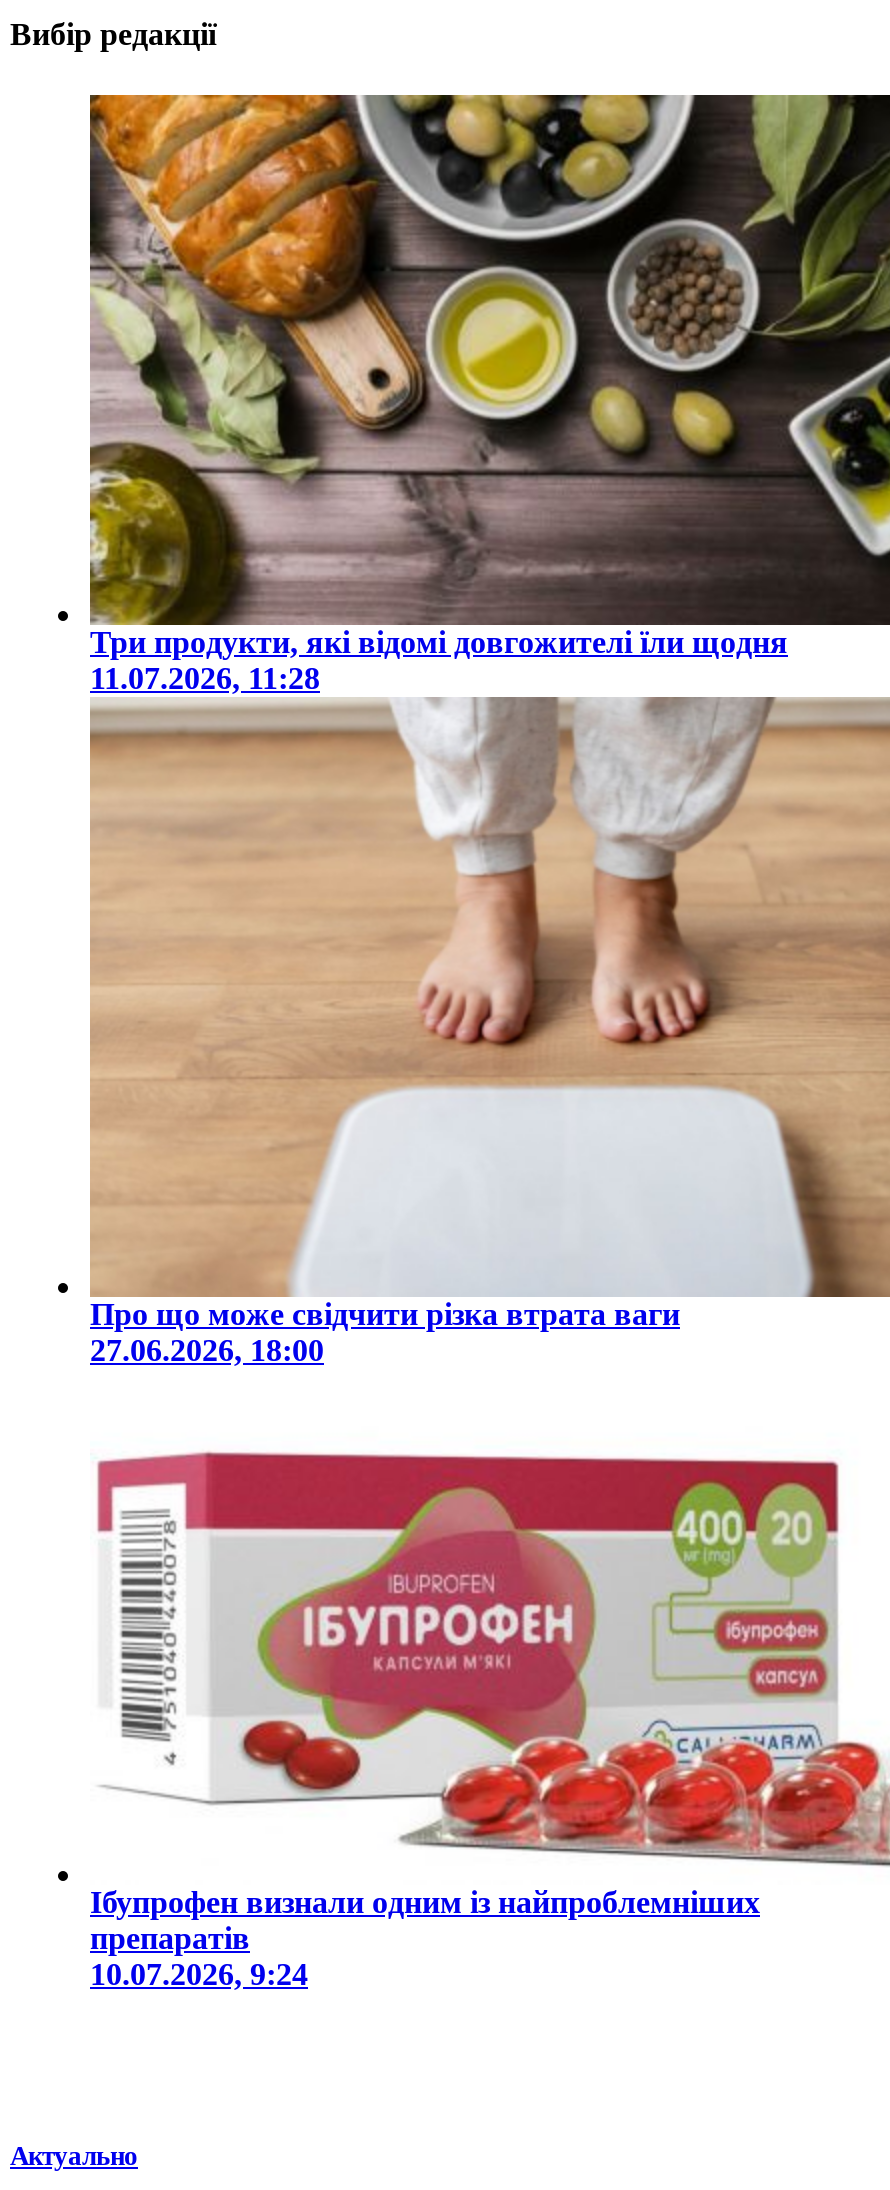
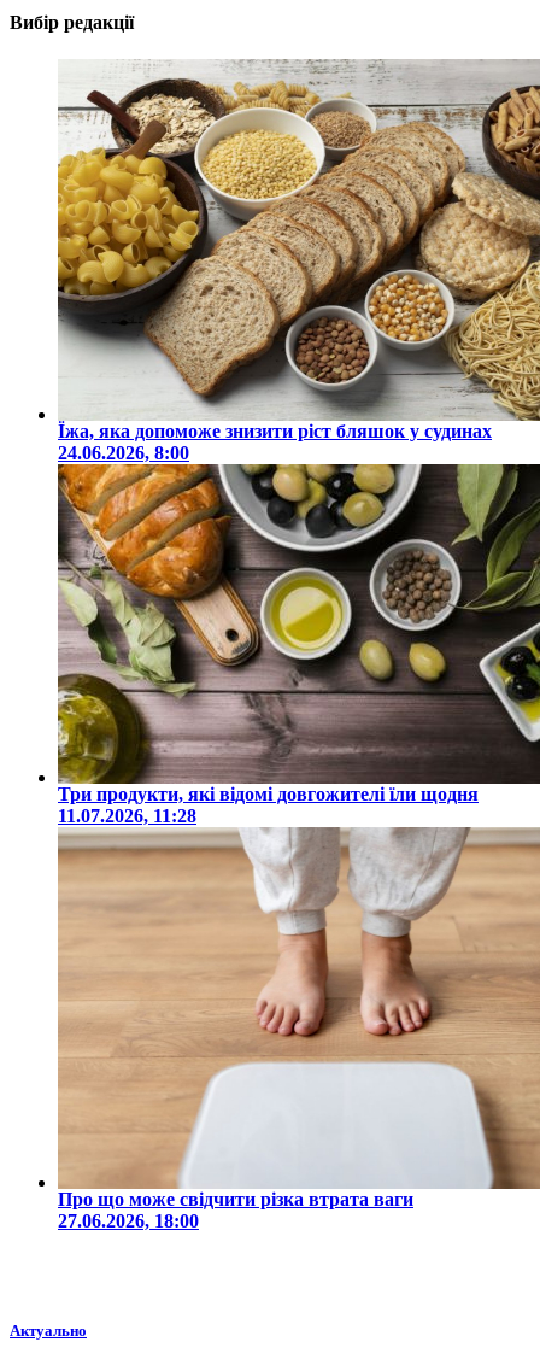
none -> [57,59,536,463] [image] | Їжа, яка допоможе знизити ріст бляшок у судинах | 24.06.2026, 8:00
moved [86,91,890,1367] -> [55,462,540,1231]: [image] | Три продукти, які відомі довгожителі їли щодня | 11.07.2026, 11:28 | Про що може свідчити різка втрата ваги | 27.06.2026, 18:00
[90,1451,884,1991] [image] | Ібупрофен визнали одним із найпроблемніших | препаратів | 10.07.2026, 9:24 -> none

